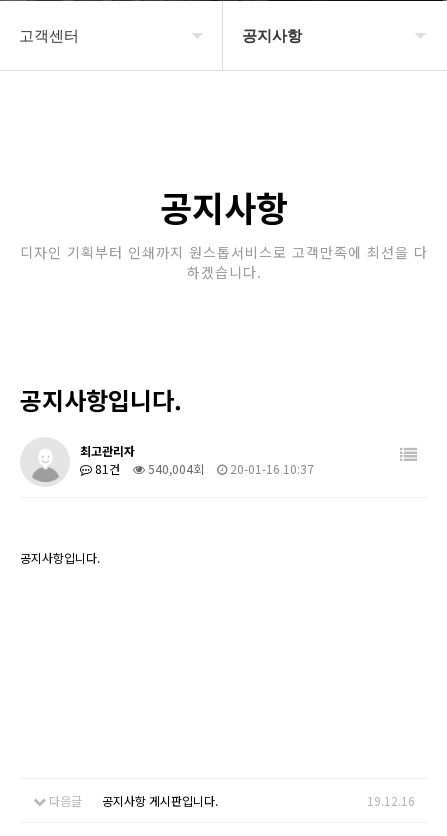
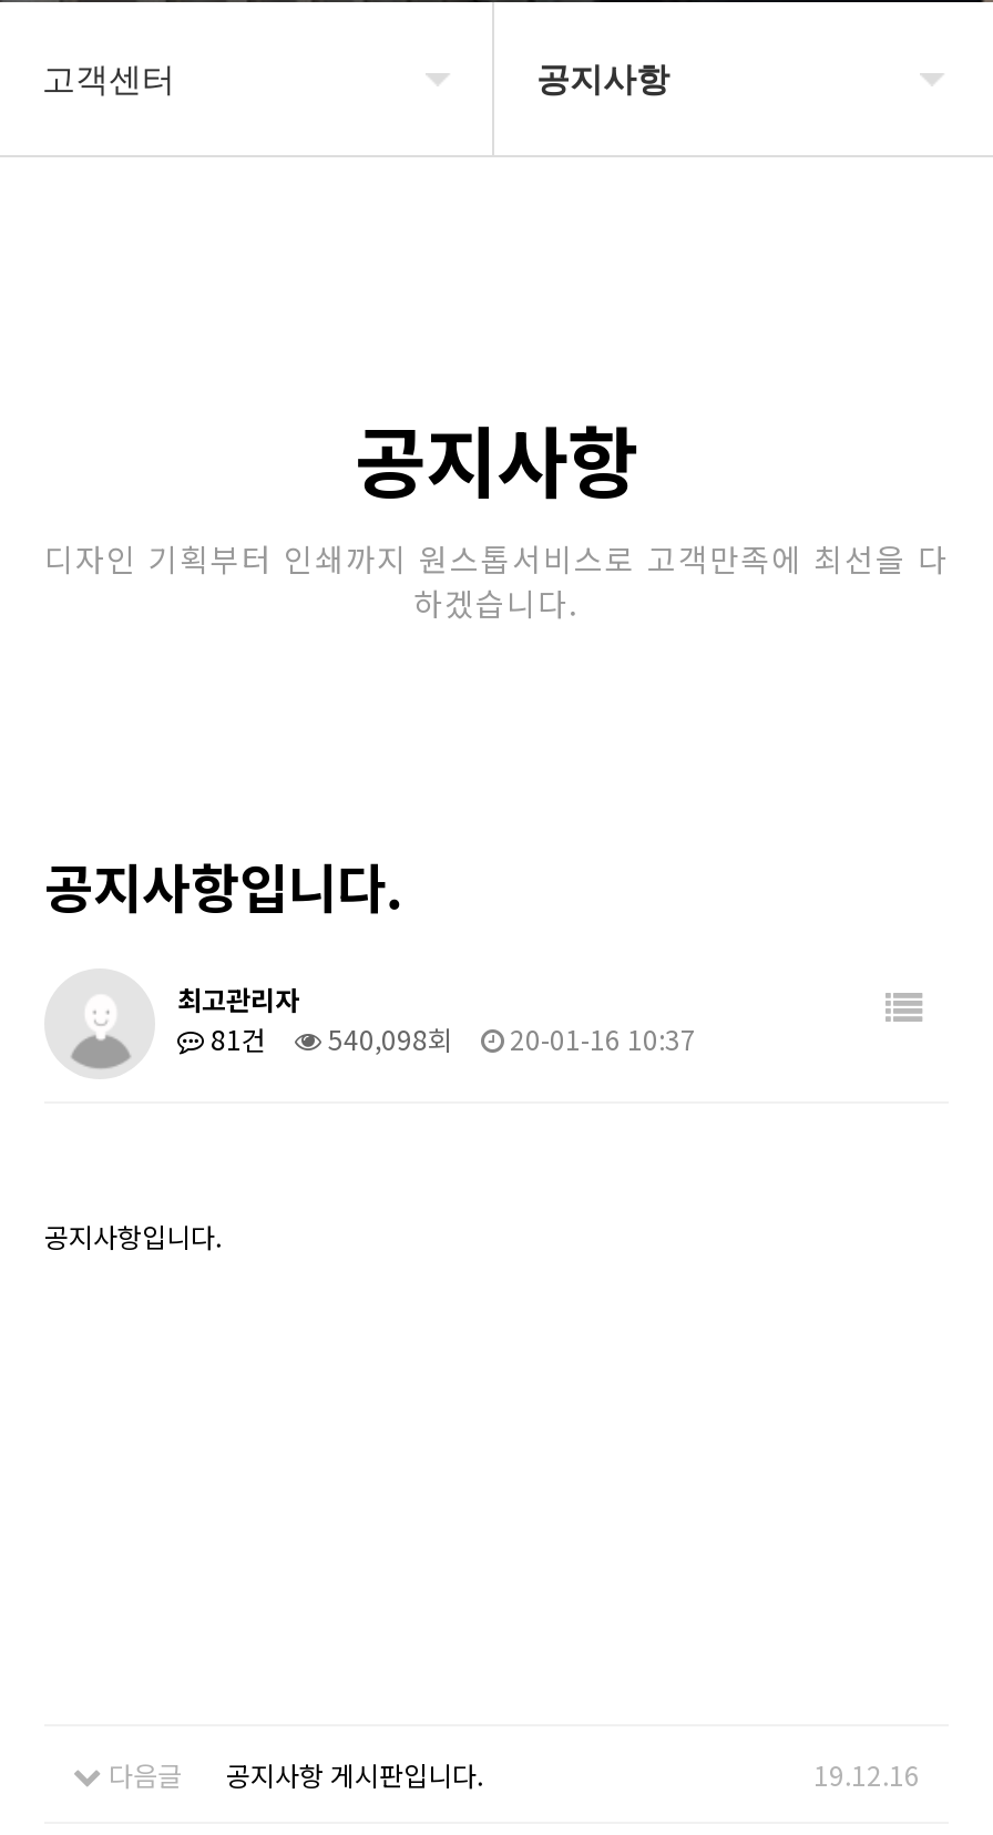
[92,460,314,477] 81건 540,004회 20-01-16 10:37 -> [204,1019,696,1057] 81건 540,098회 20-01-16 10:37

